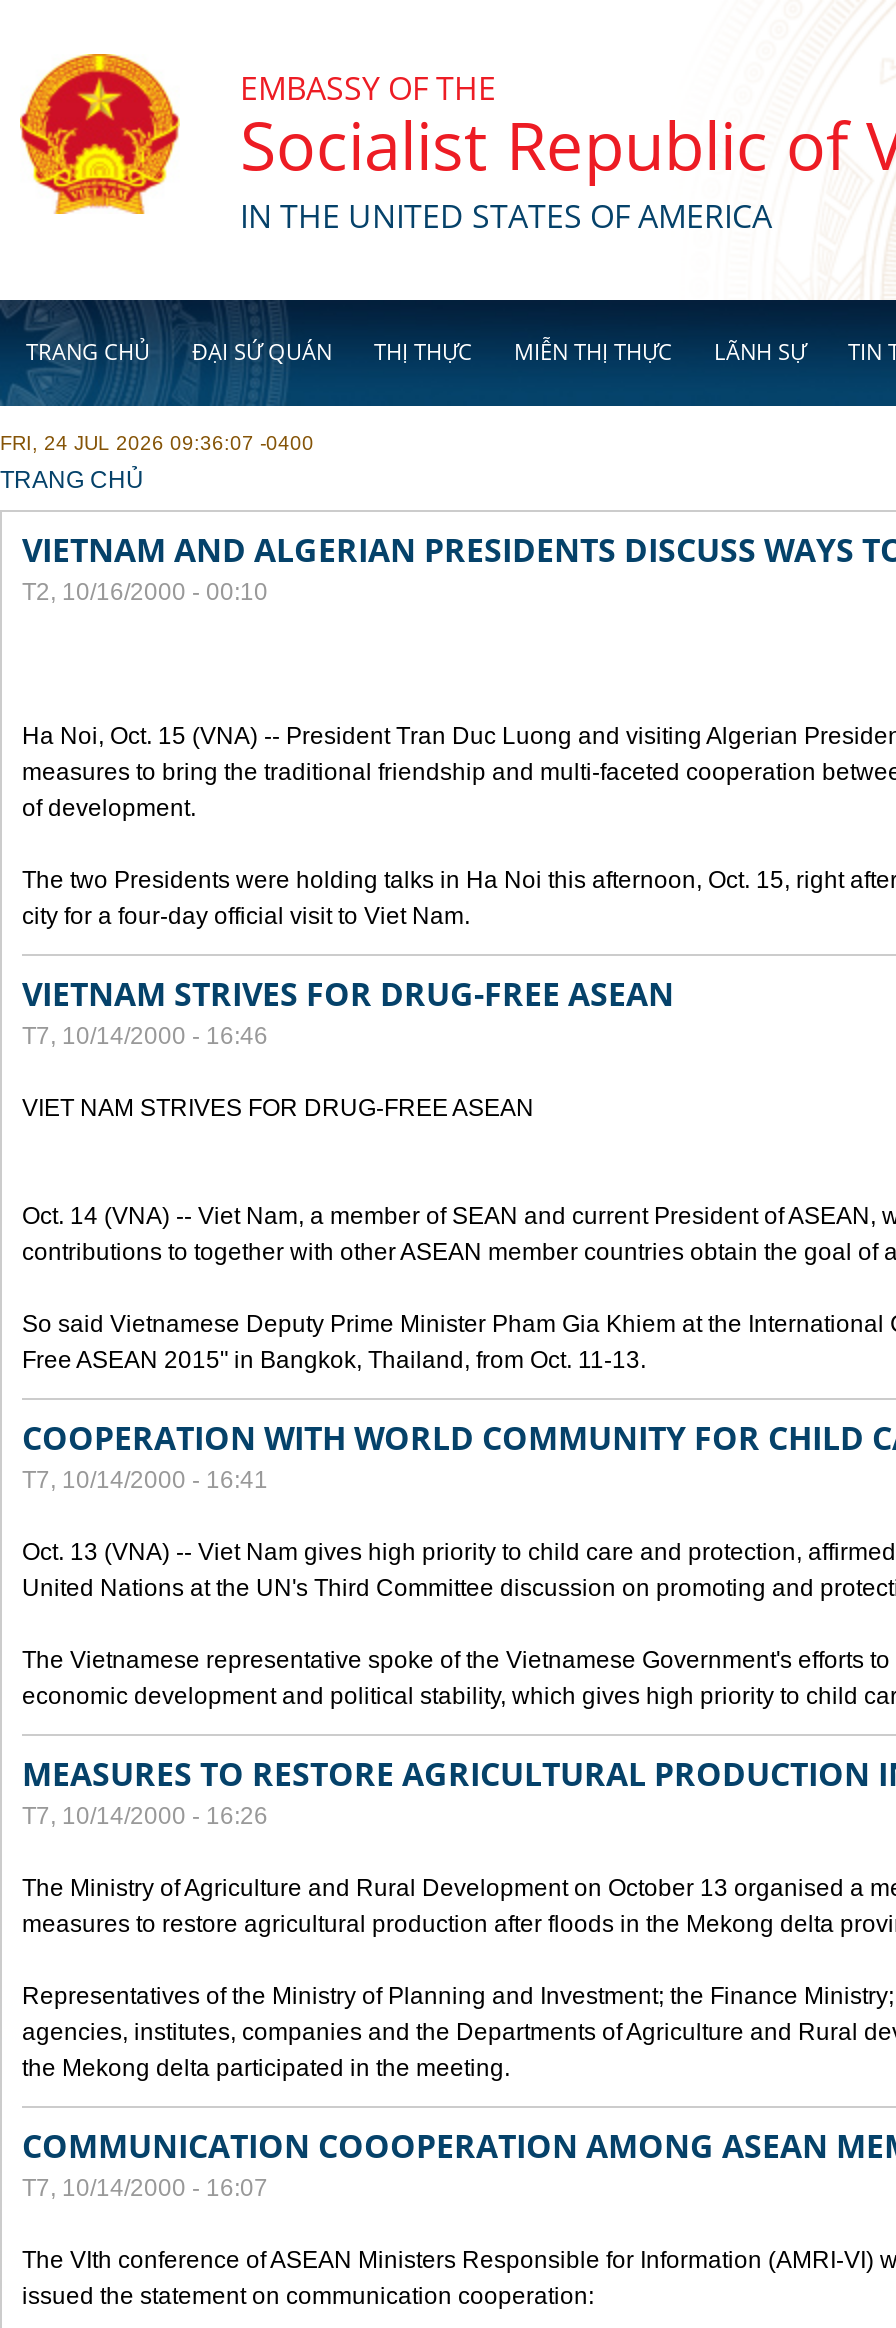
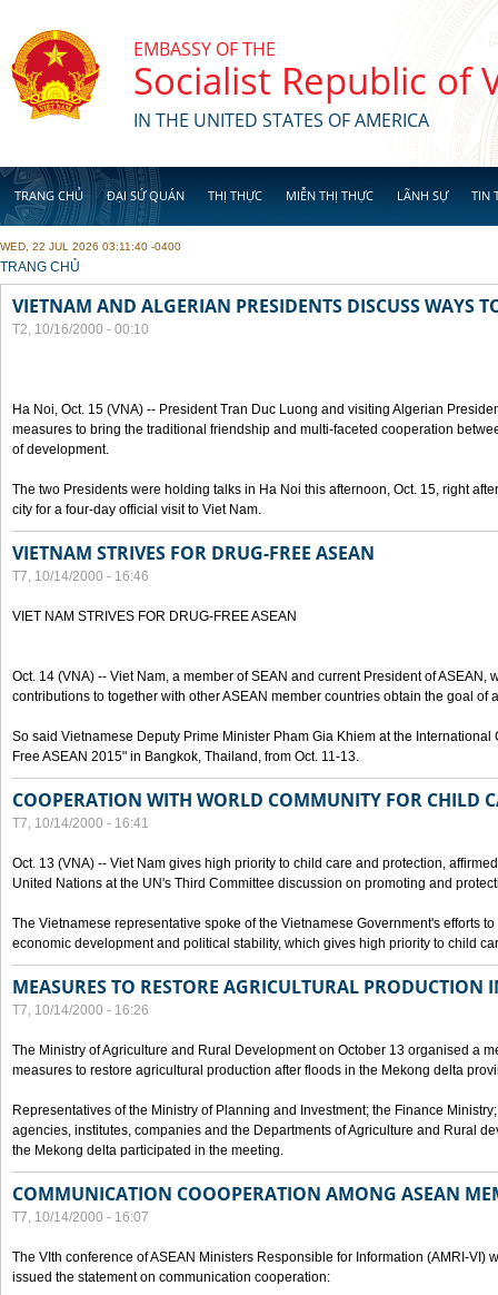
[0,432,314,454] FRI, 24 JUL 2026 09:36:07 -0400 -> [0,240,181,253] WED, 22 JUL 2026 03:11:40 -0400

